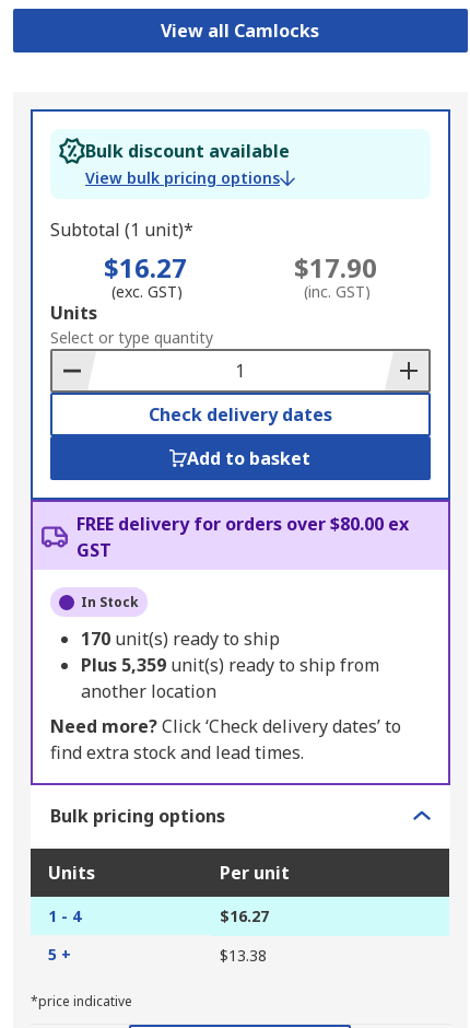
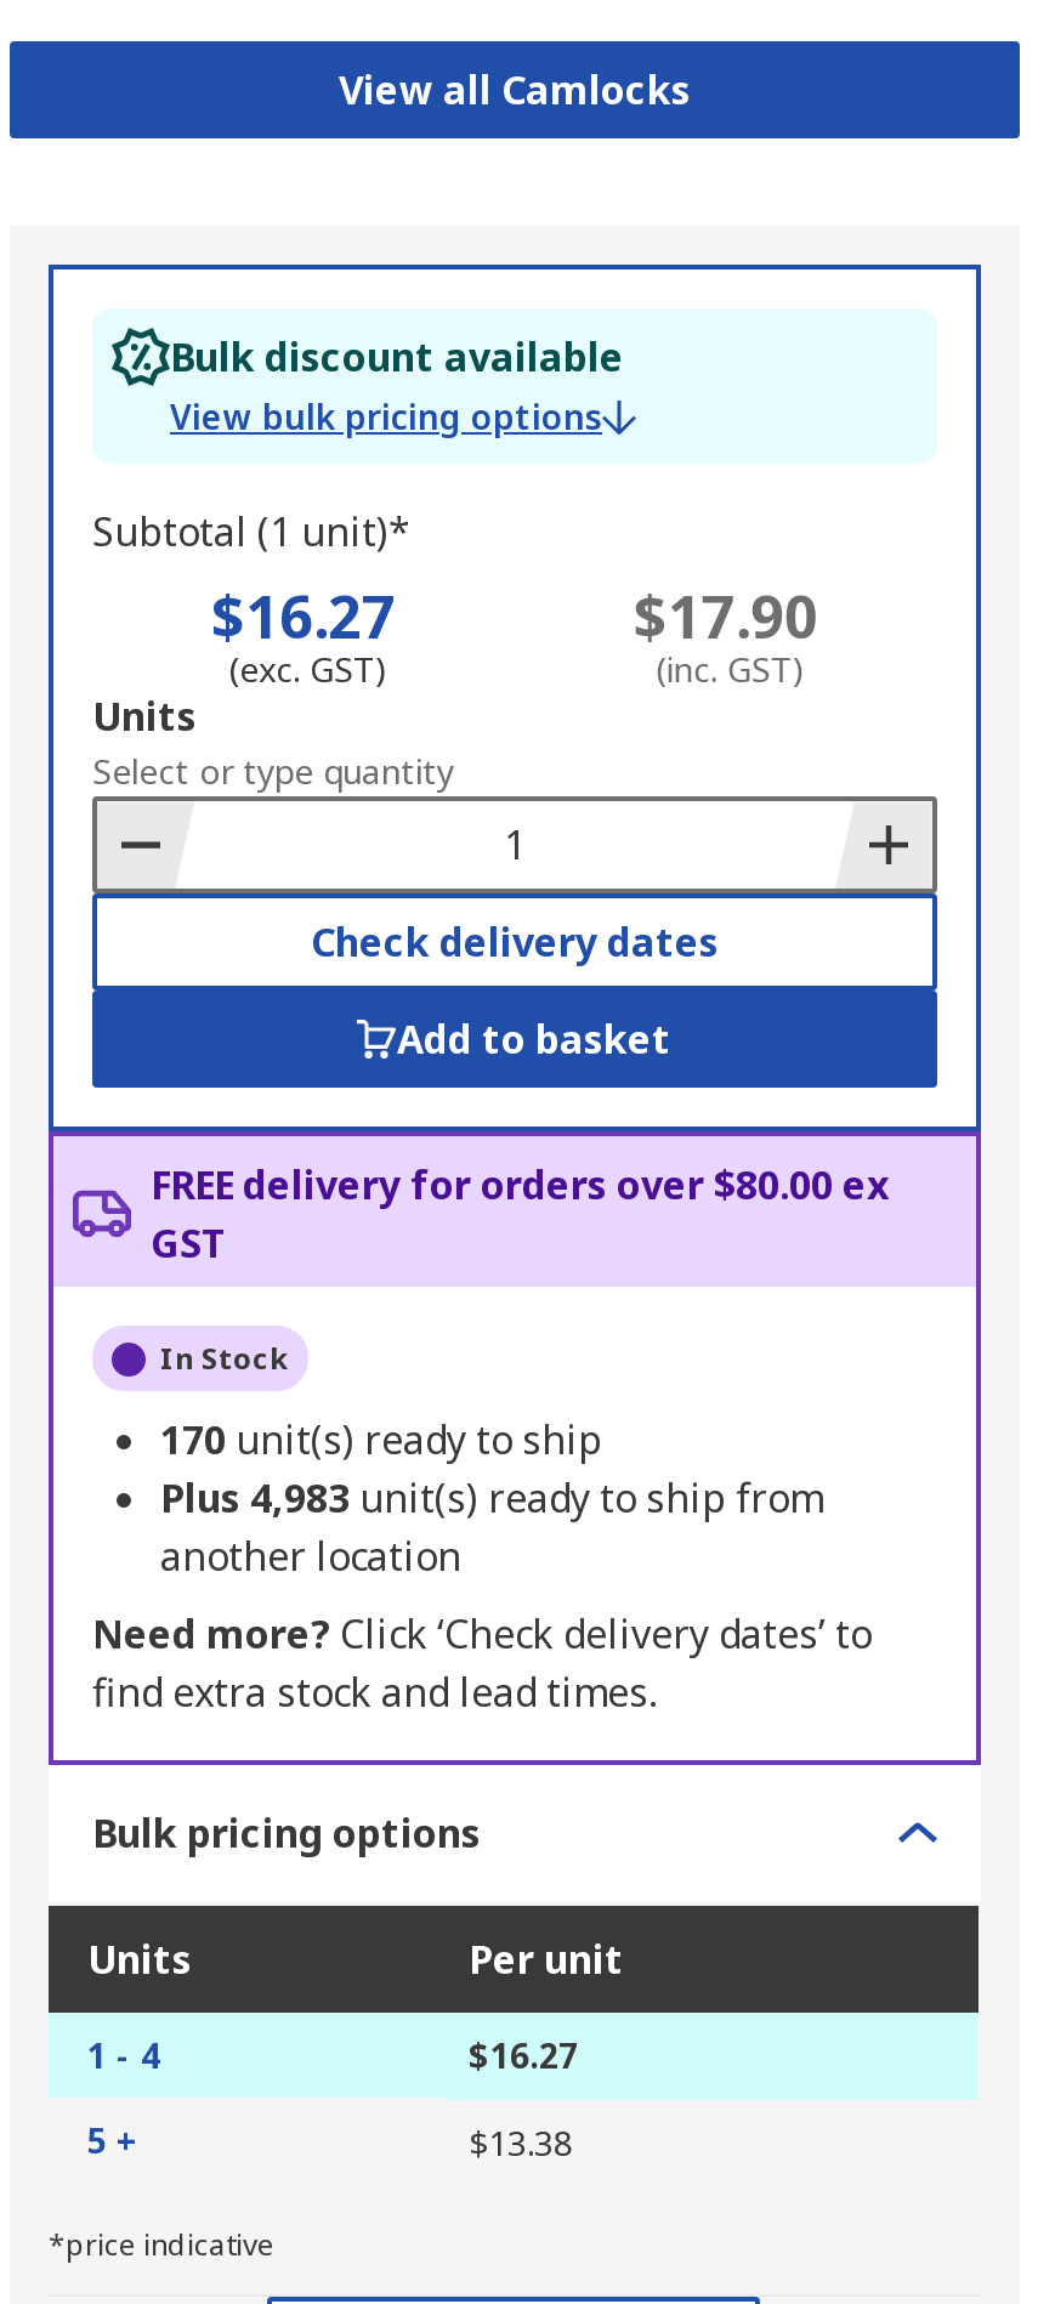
[81,653,379,677] Plus 5,359 unit(s) ready to ship from -> [160,1472,823,1526] Plus 4,983 unit(s) ready to ship from

